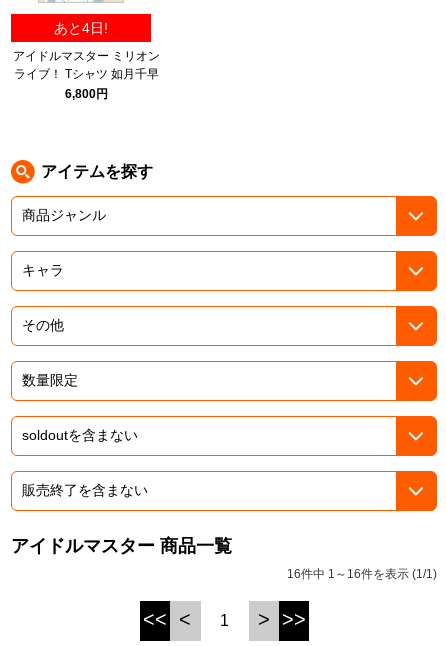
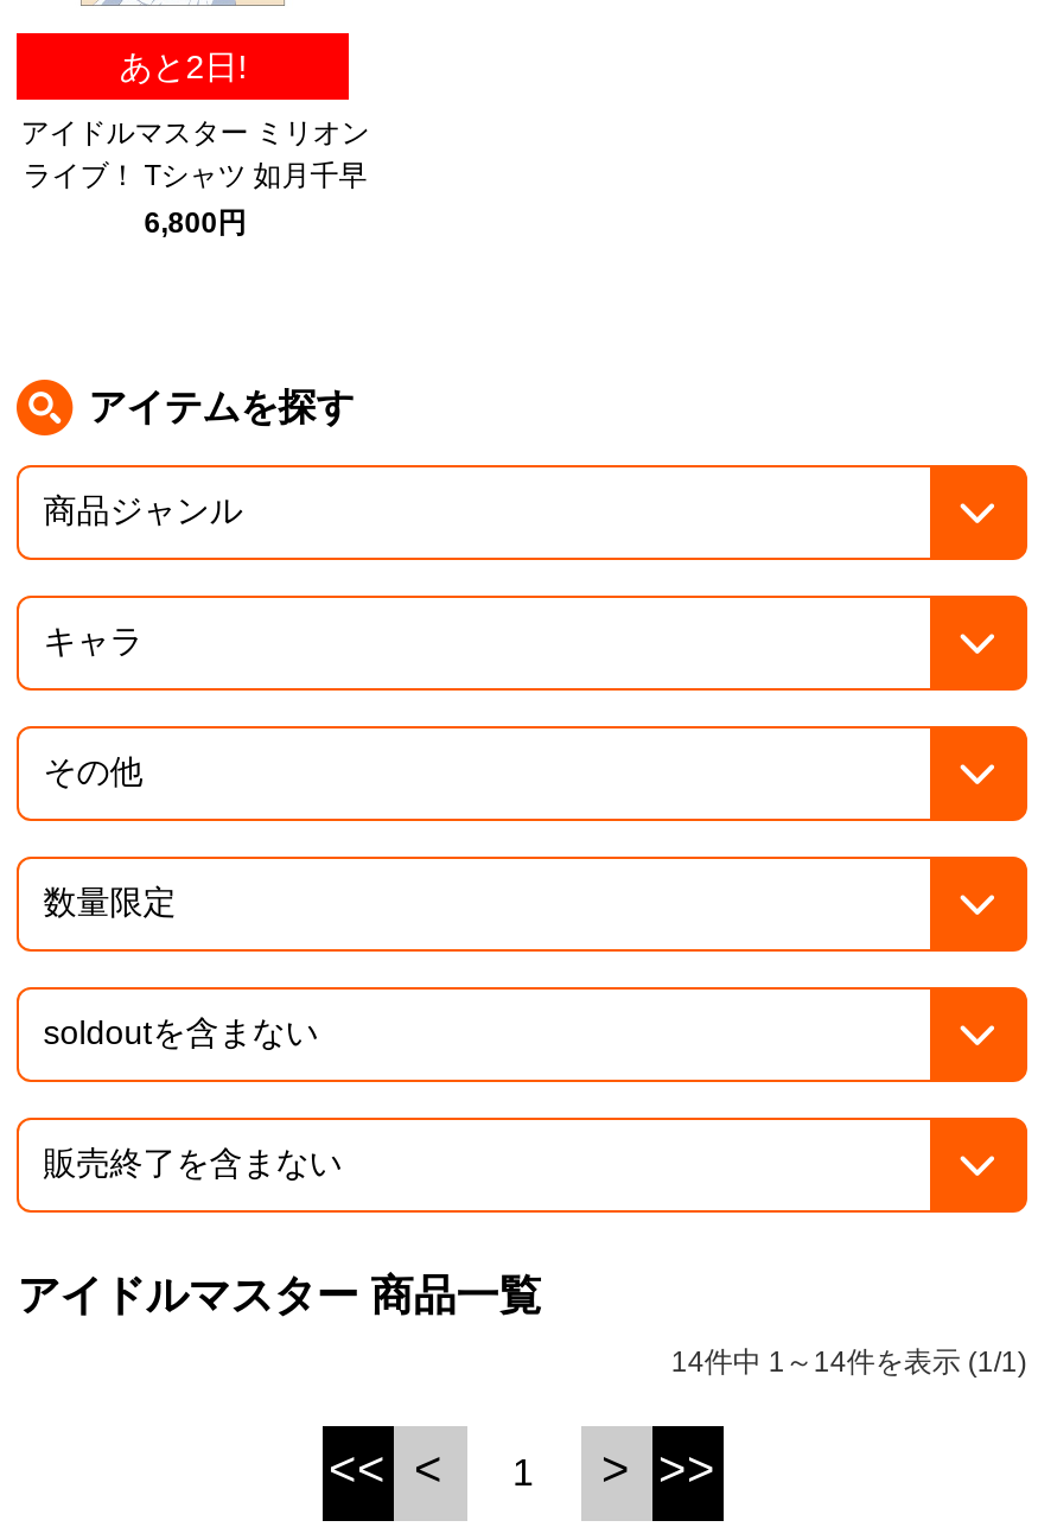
[54,20,108,36] あと4日! -> [119,48,247,86] あと2日!
[287,567,437,581] 16件中 1～16件を表示 (1/1) -> [671,1345,1027,1378] 14件中 1～14件を表示 (1/1)

